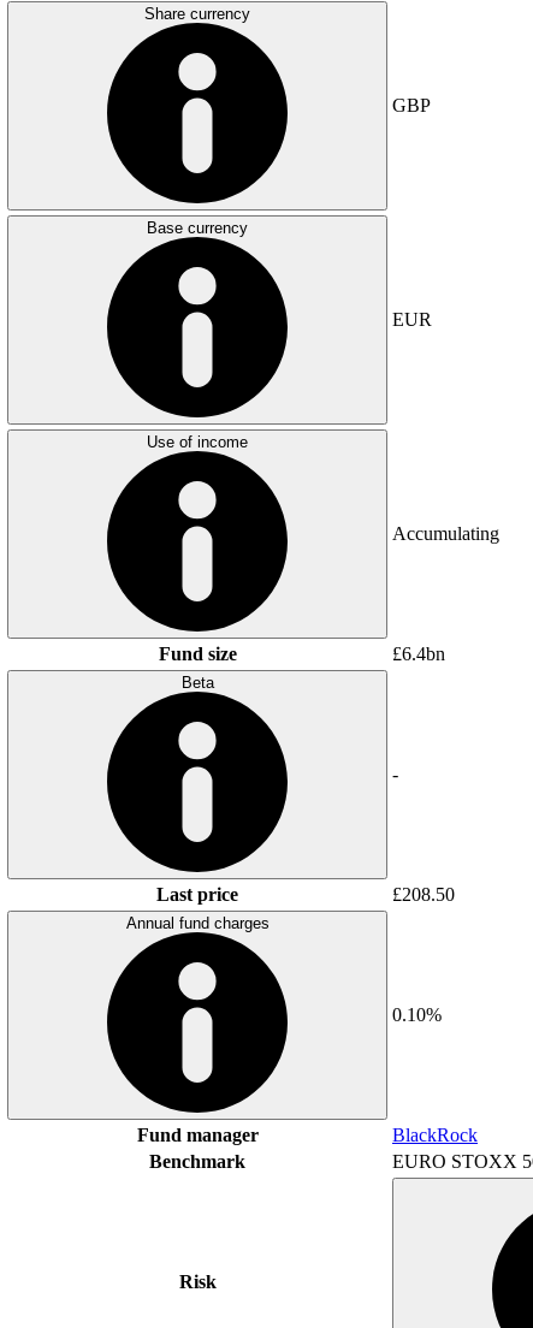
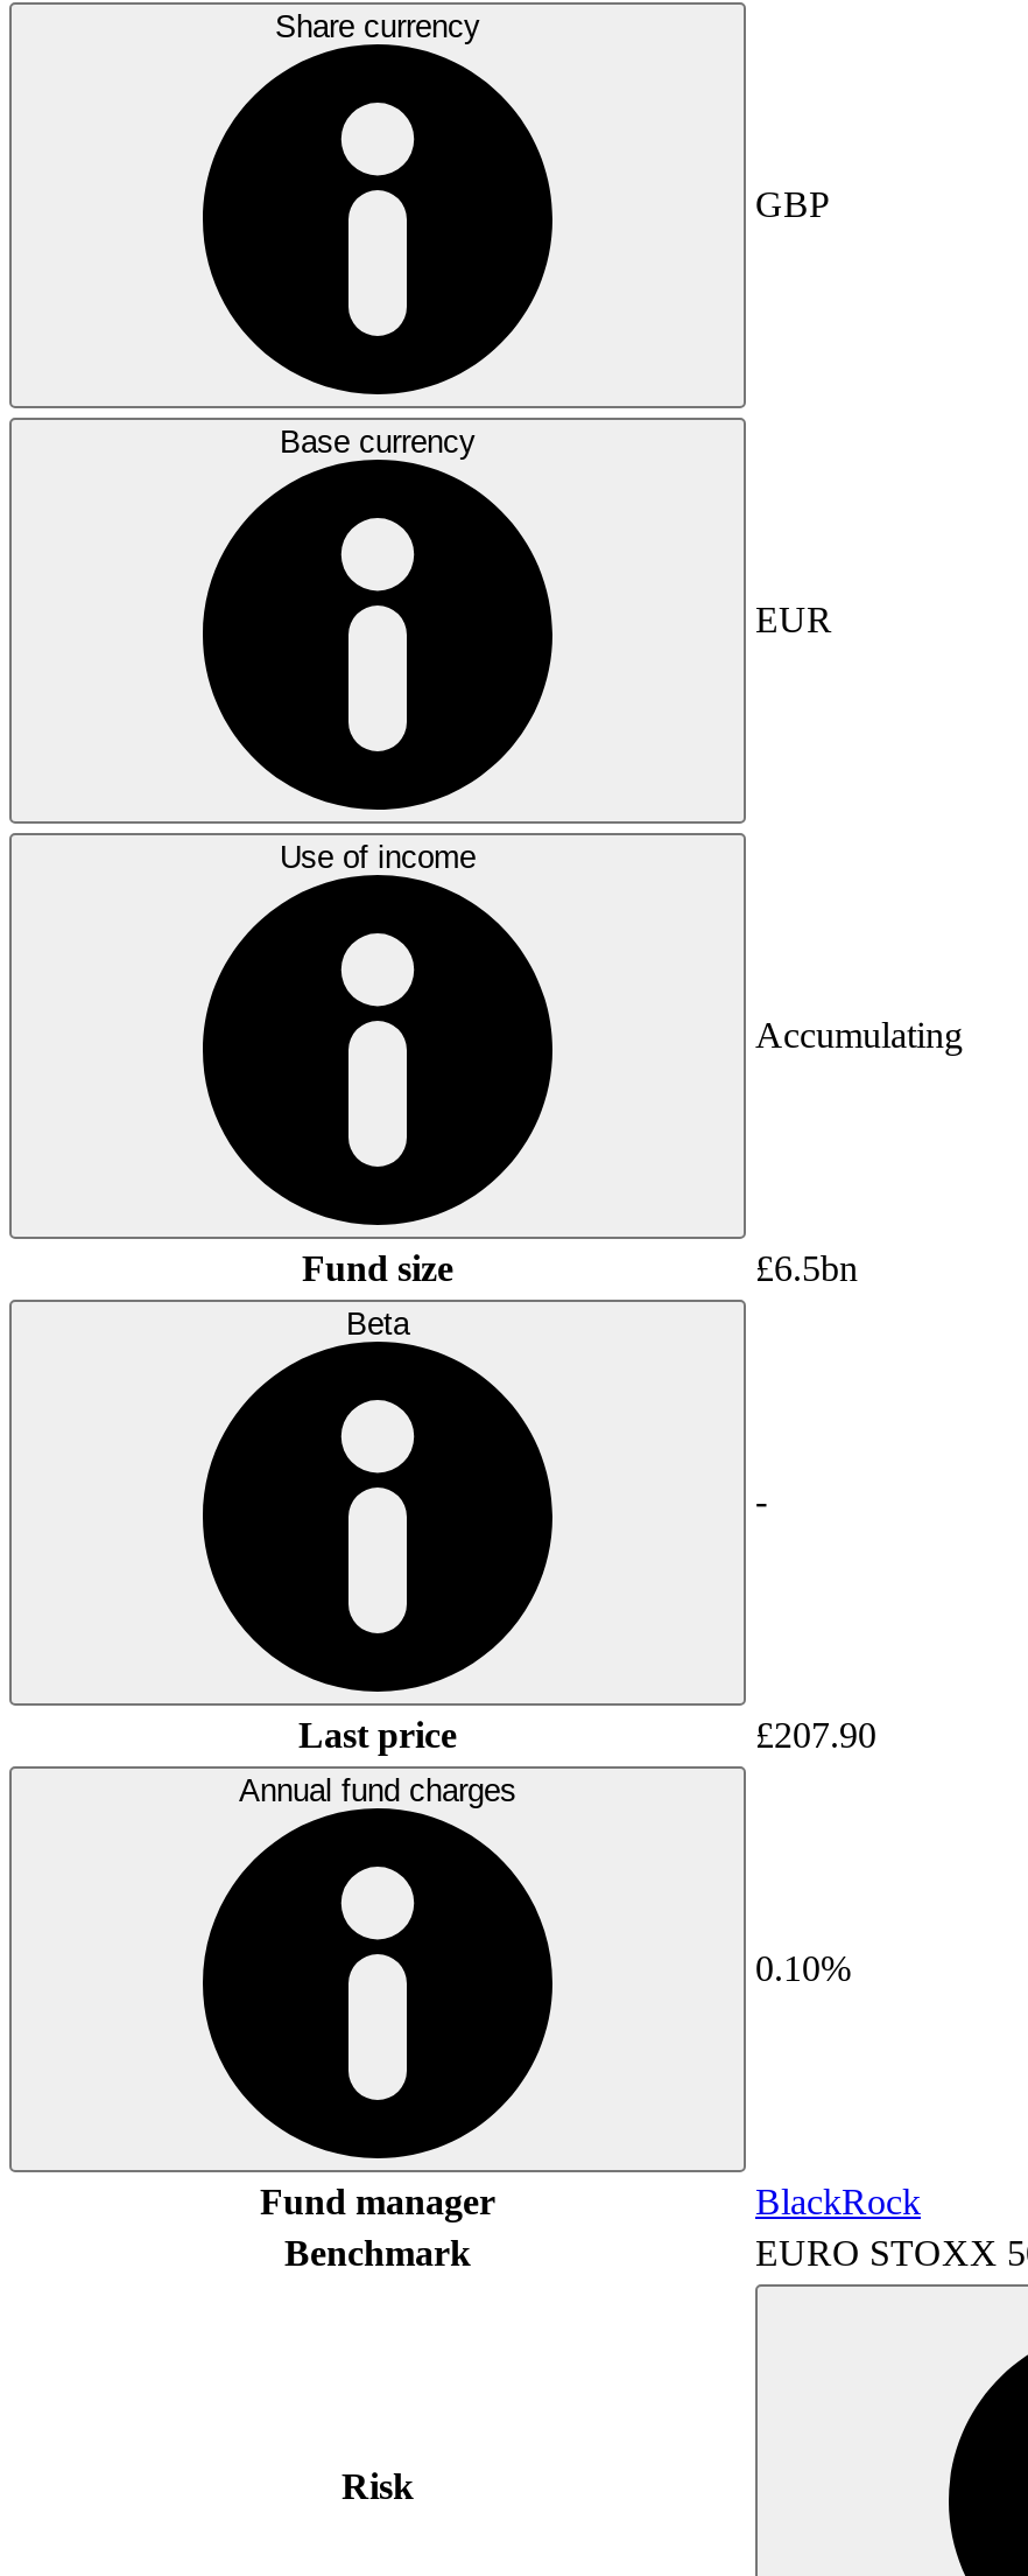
[392,643,445,664] £6.4bn -> [755,1247,858,1287] £6.5bn
[392,884,455,904] £208.50 -> [755,1714,876,1754] £207.90

